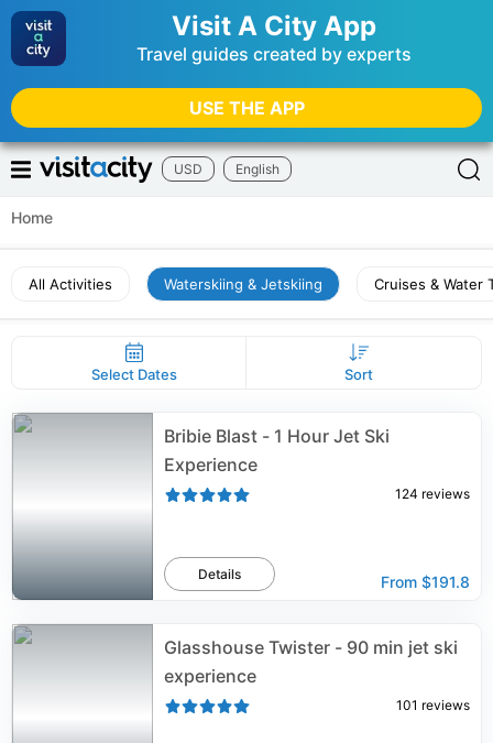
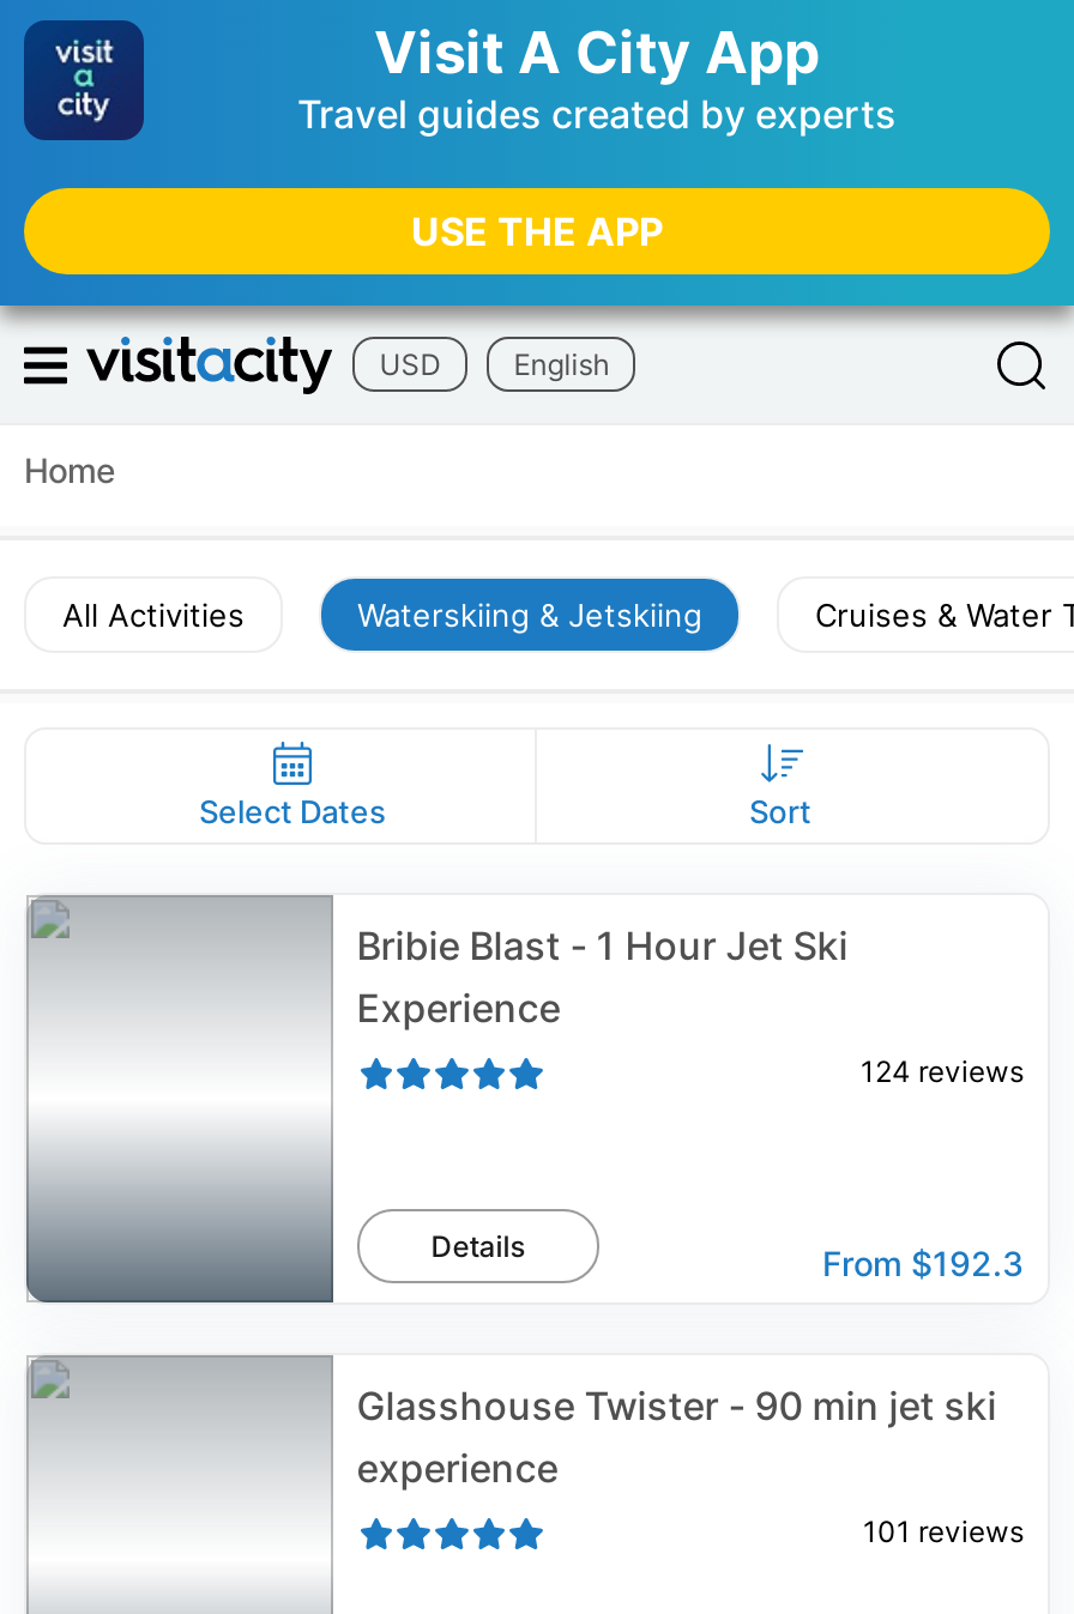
[381,572,470,591] From $191.8 -> [822,1243,1024,1283] From $192.3

